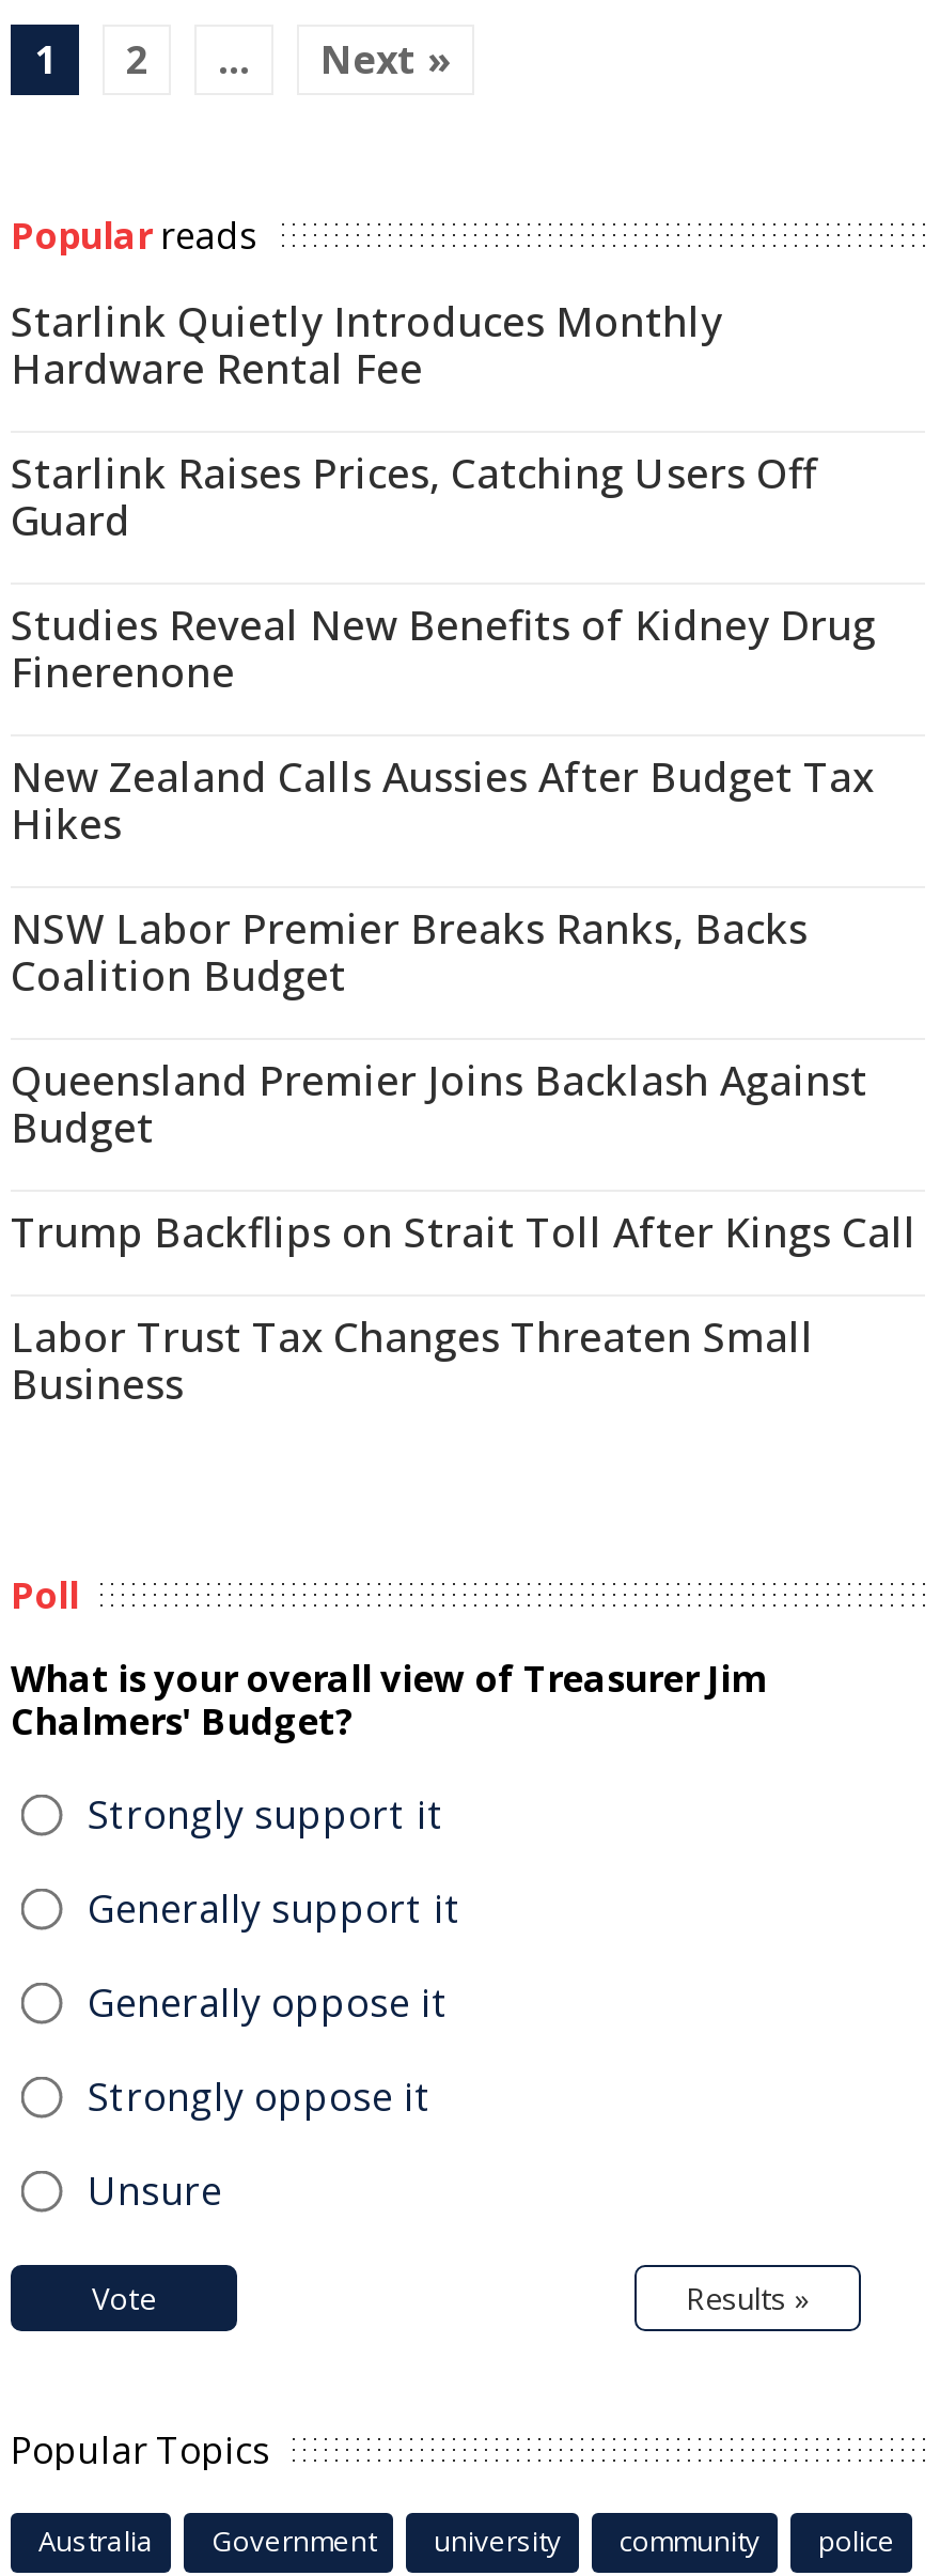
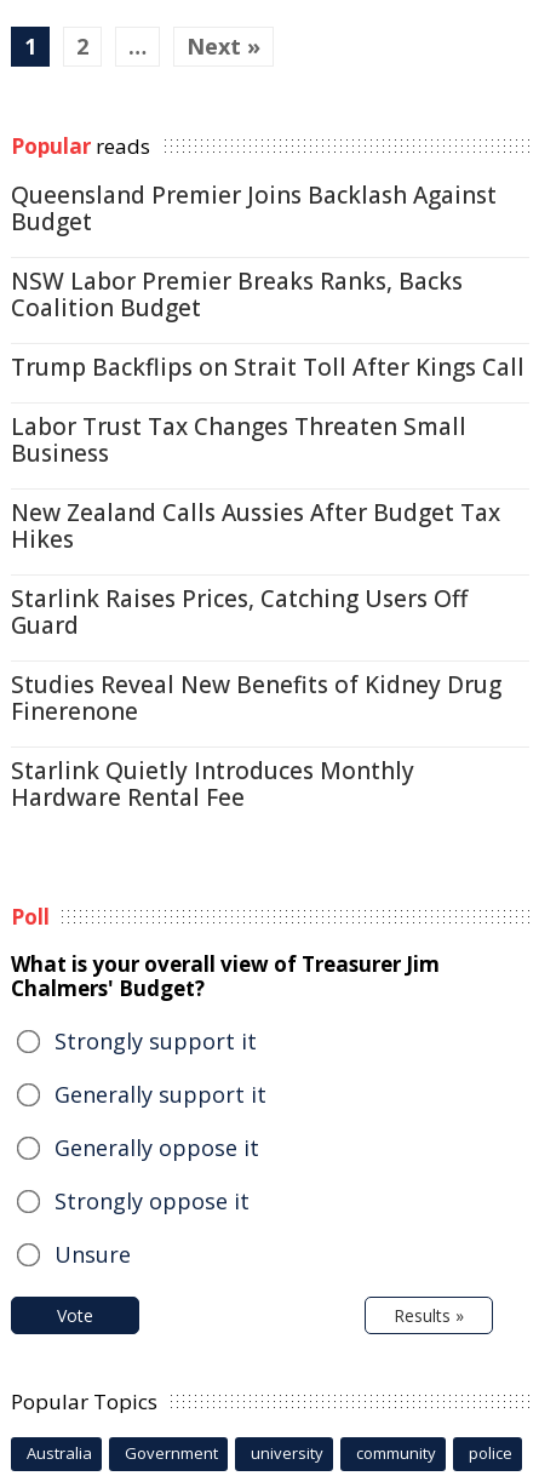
moved [11,294,722,397] -> [11,755,414,813]: Starlink Quietly Introduces Monthly | Hardware Rental Fee
moved [11,446,876,700] -> [11,583,501,727]: Starlink Raises Prices, Catching Users Off | Guard | Studies Reveal New Benefits of Kidney Drug | Finerenone
moved [11,749,916,1412] -> [11,179,524,555]: Queensland Premier Joins Backlash Against | Budget | NSW Labor Premier Breaks Ranks, Backs | ... | New Zealand Calls Aussies After Budget Tax | Hikes

